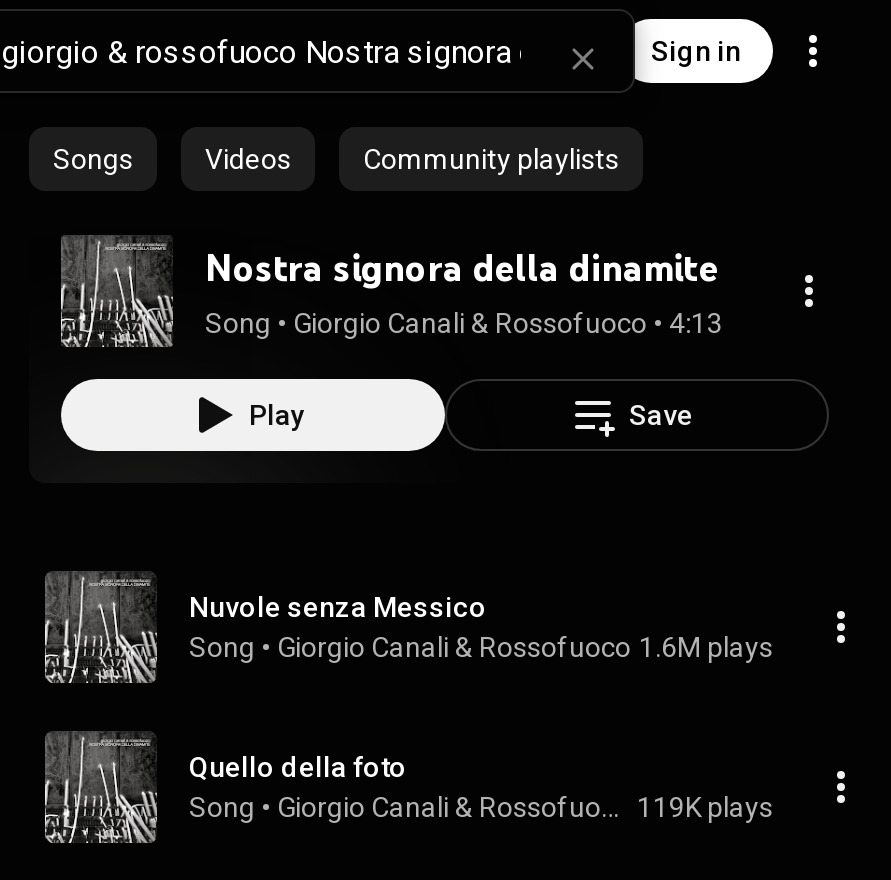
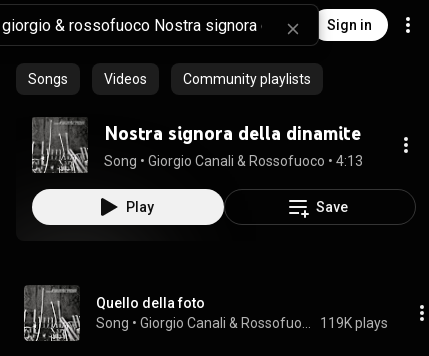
[189,591,773,663] Nuvole senza Messico | Song • Giorgio Canali & Rossofuoco 1.6M plays -> none

